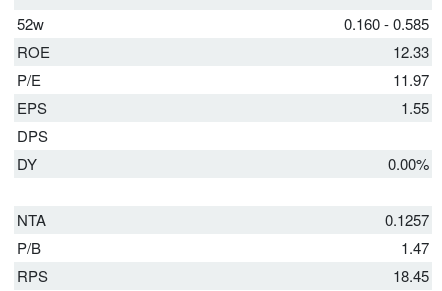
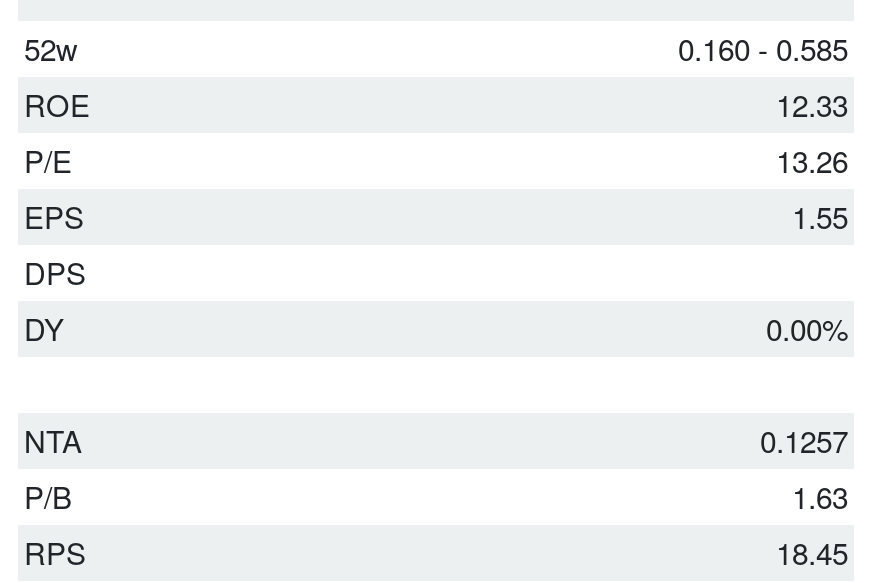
[393,69,429,90] 11.97 -> [776,139,848,181] 13.26
[401,237,429,258] 1.47 -> [792,475,848,517] 1.63

